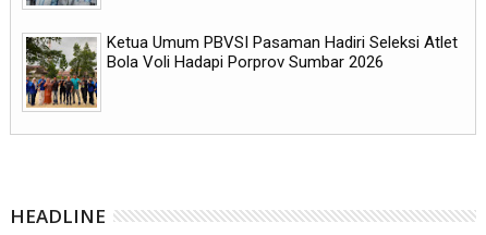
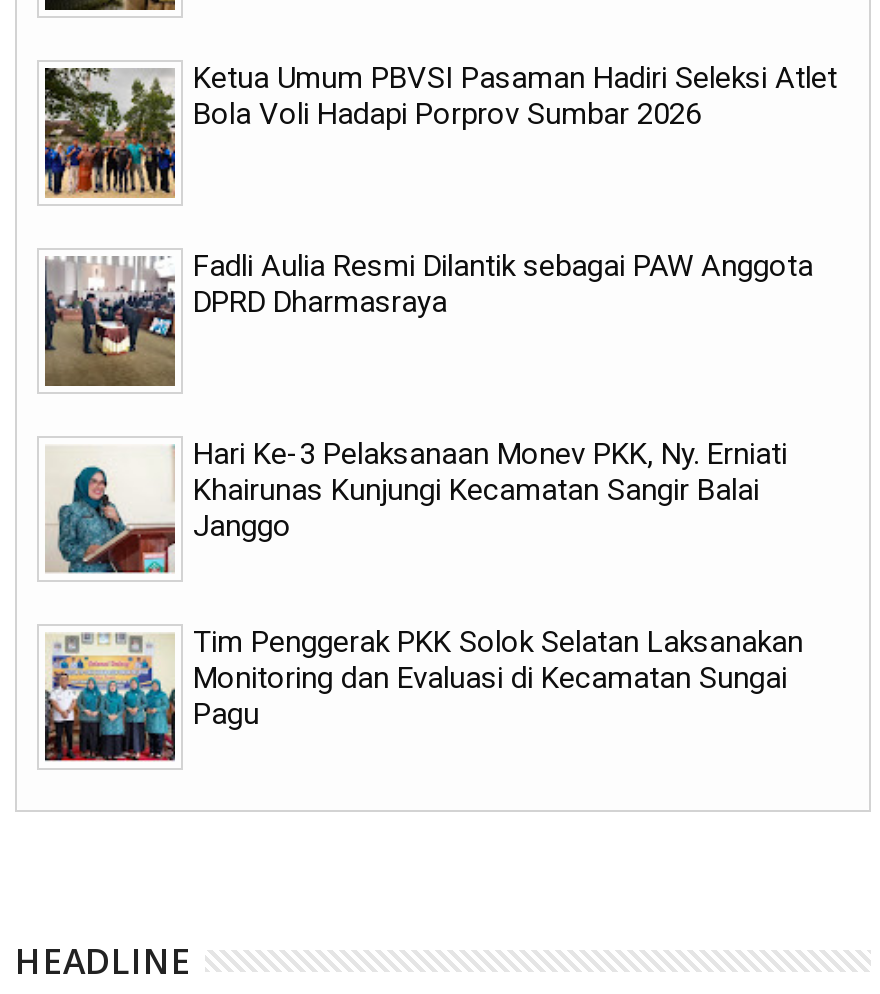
none -> [43,632,177,762] [image]
none -> [45,248,813,388] [image] | Fadli Aulia Resmi Dilantik sebagai PAW Anggota | DPRD Dharmasraya
none -> [47,436,803,732] [image] | Hari Ke-3 Pelaksanaan Monev PKK, Ny. Erniati | Khairunas Kunjungi Kecamatan Sangir Balai | Janggo | Tim Penggerak PKK Solok Selatan Laksanakan | Monitoring dan Evaluasi di Kecamatan Sungai | Pagu

